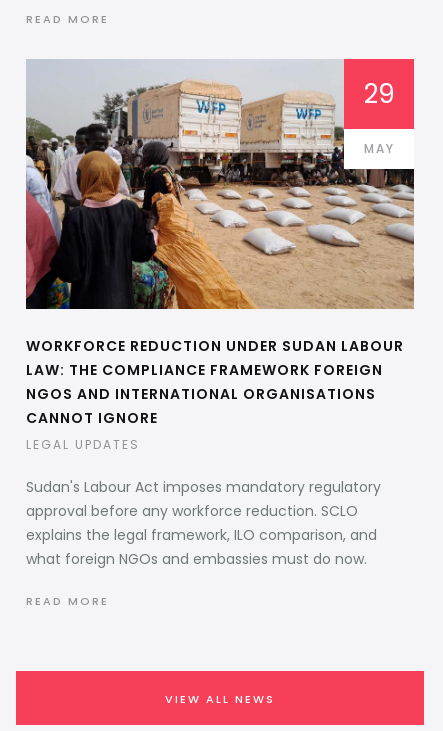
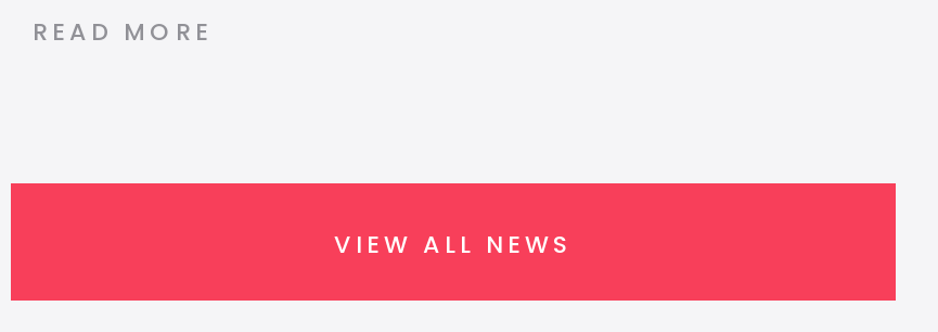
[25,58,415,310] [image] | 29 | MAY -> none
[26,336,404,609] WORKFORCE REDUCTION UNDER SUDAN LABOUR | LAW: THE COMPLIANCE FRAMEWORK FOREIGN | NGOS AND INTERNATIONAL ORGANISATIONS | CANNOT IGNORE | LEGAL UPDATES | Sudan's Labour Act imposes mandatory regulatory | approval before any workforce reduction. SCLO | explains the legal framework, ILO comparison, and | what foreign NGOs and embassies must do now. | READ MORE -> none

